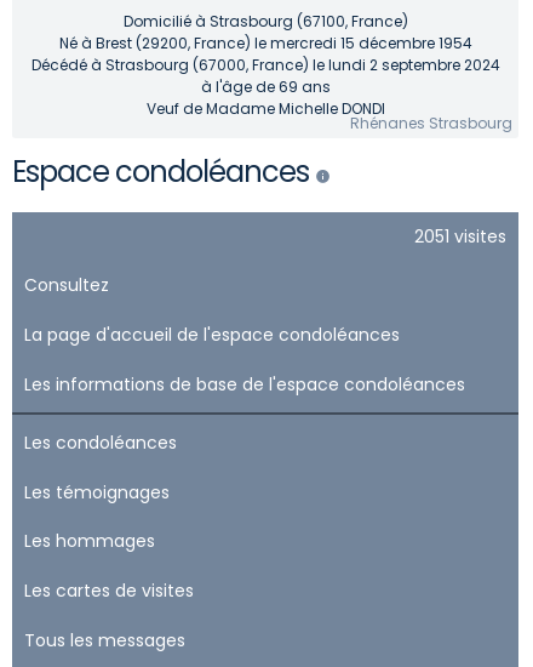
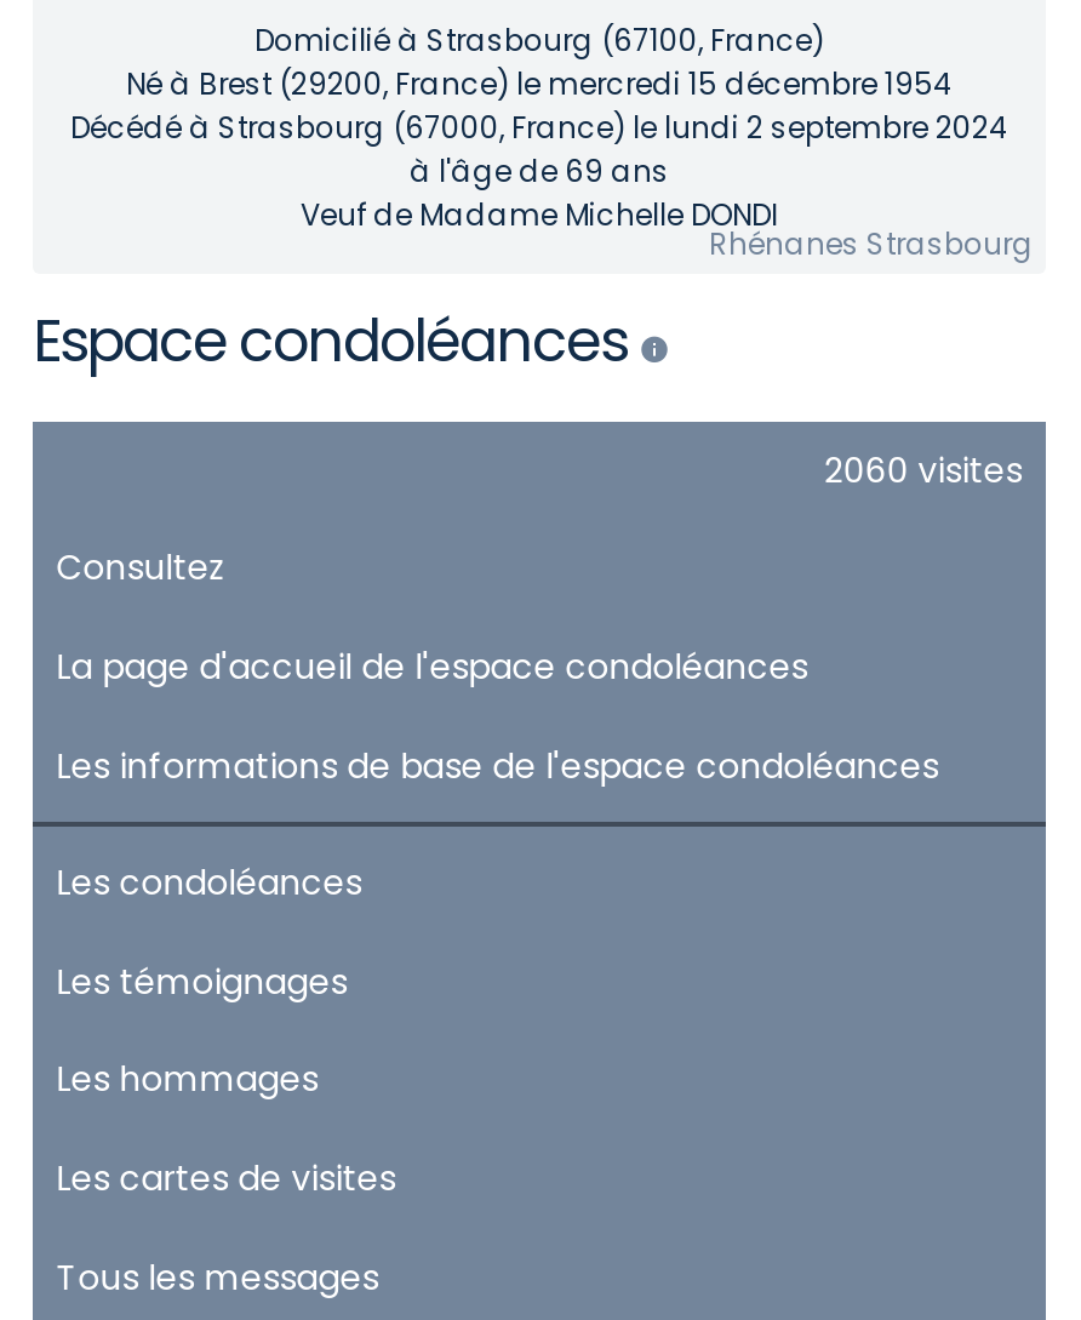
[415,224,507,248] 2051 visites -> [823,446,1022,494] 2060 visites

